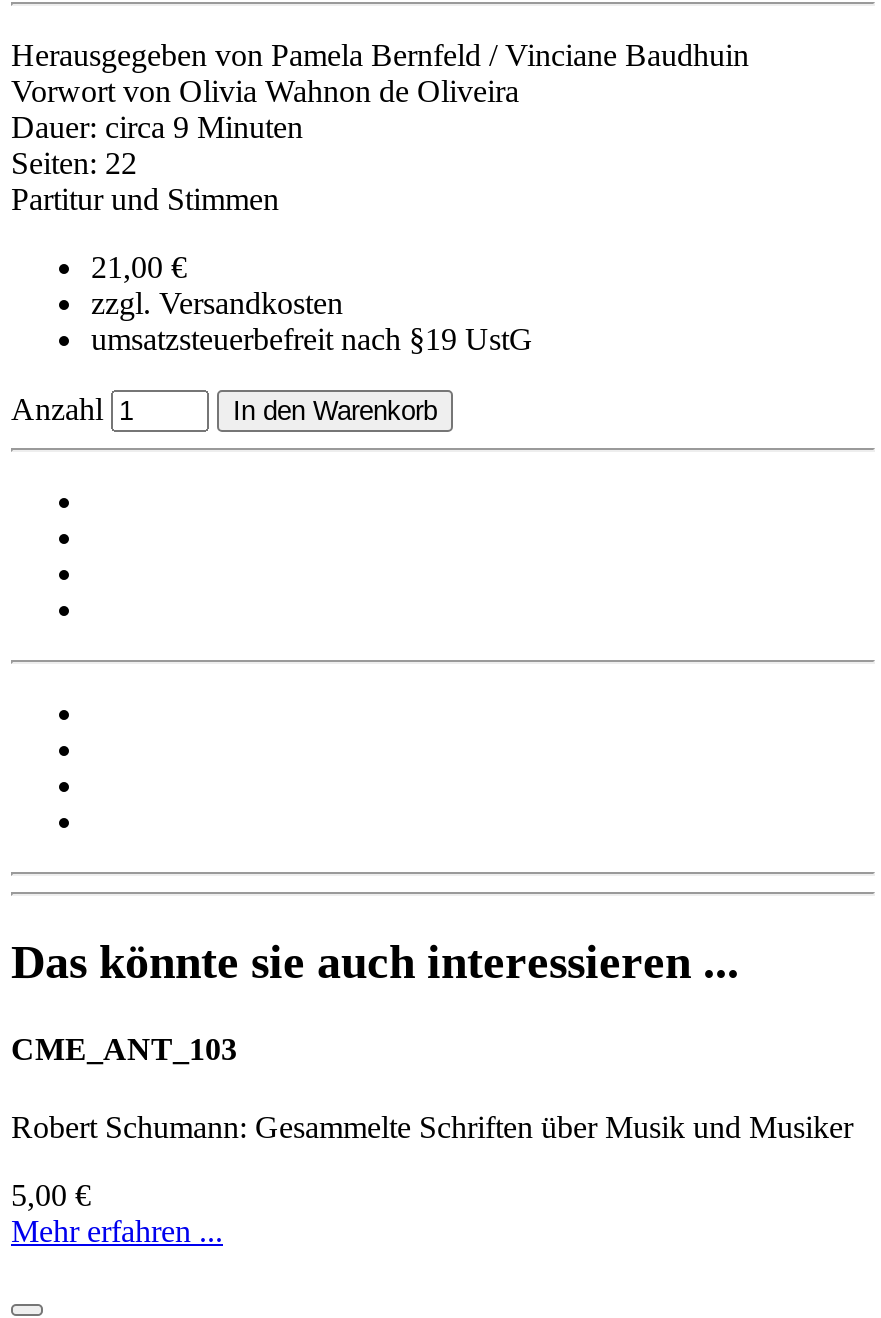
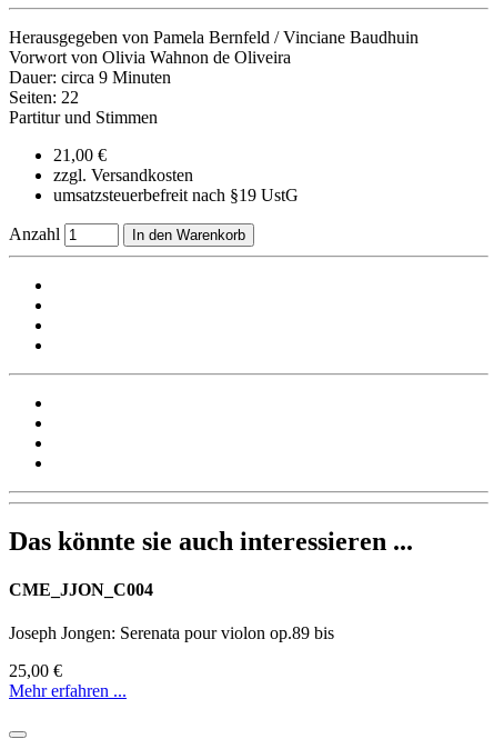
[11,1032,237,1066] CME_ANT_103 -> [9,580,153,599] CME_JJON_C004
[11,1110,853,1144] Robert Schumann: Gesammelte Schriften über Musik und Musiker -> [9,624,334,642] Joseph Jongen: Serenata pour violon op.89 bis
[11,1178,91,1212] 5,00 € -> [9,661,62,680] 25,00 €

